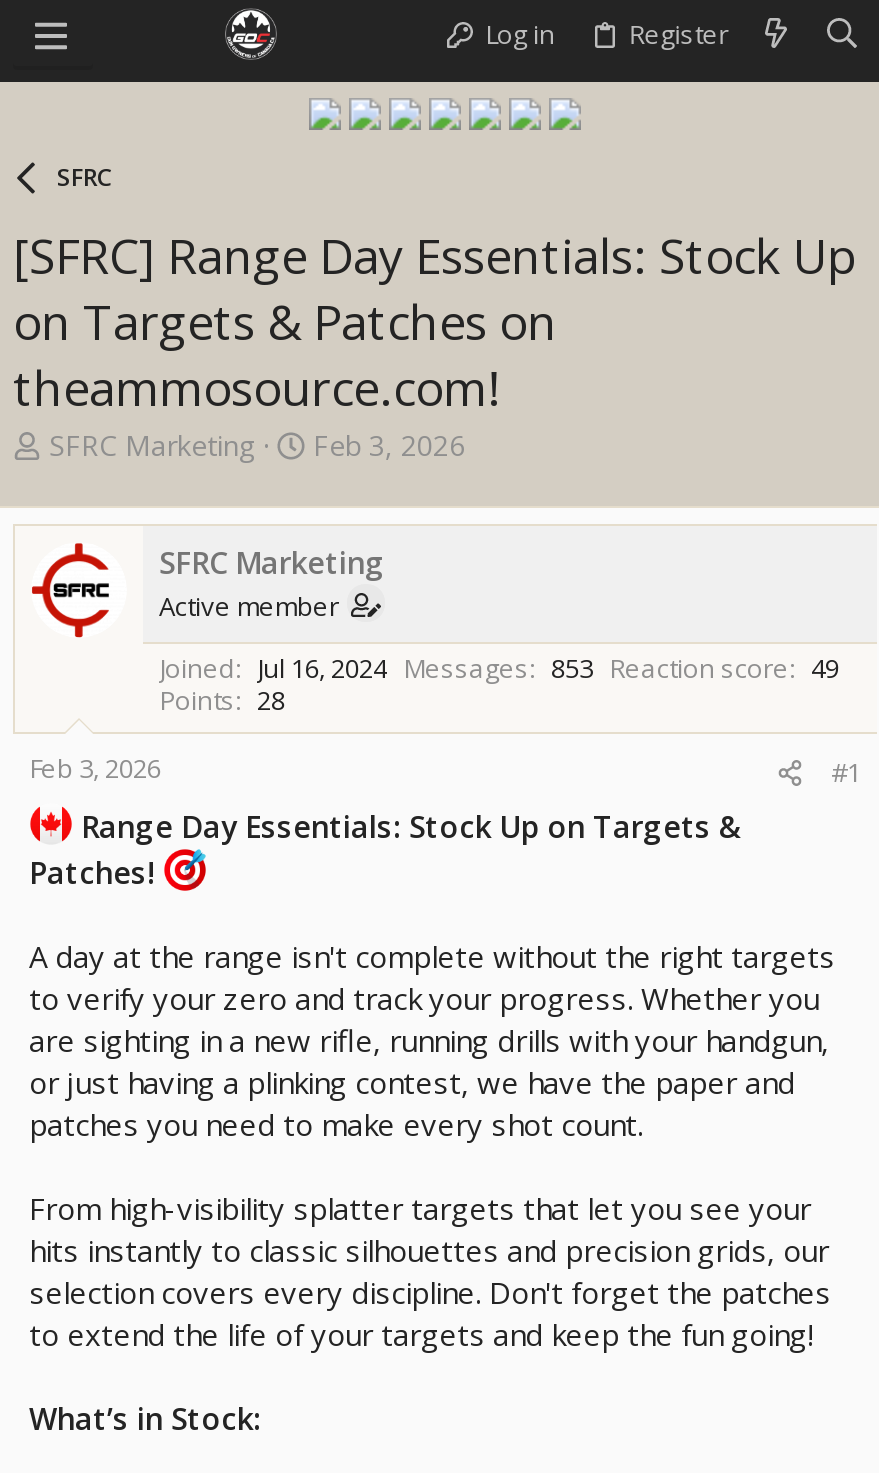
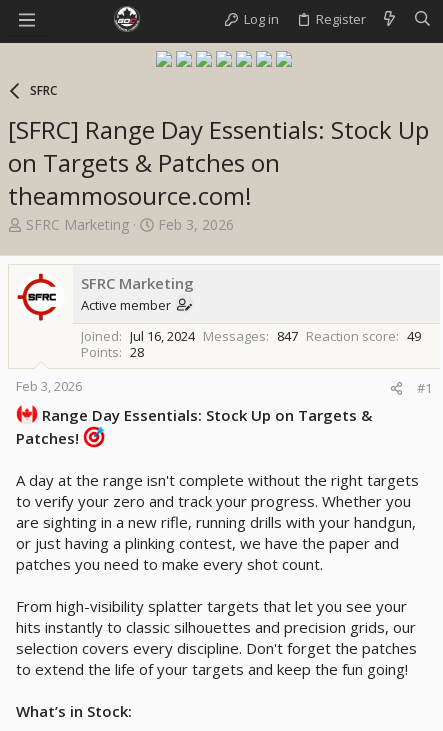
[551,650,789,686] 853 Reaction score -> [277,327,396,345] 847 Reaction score

